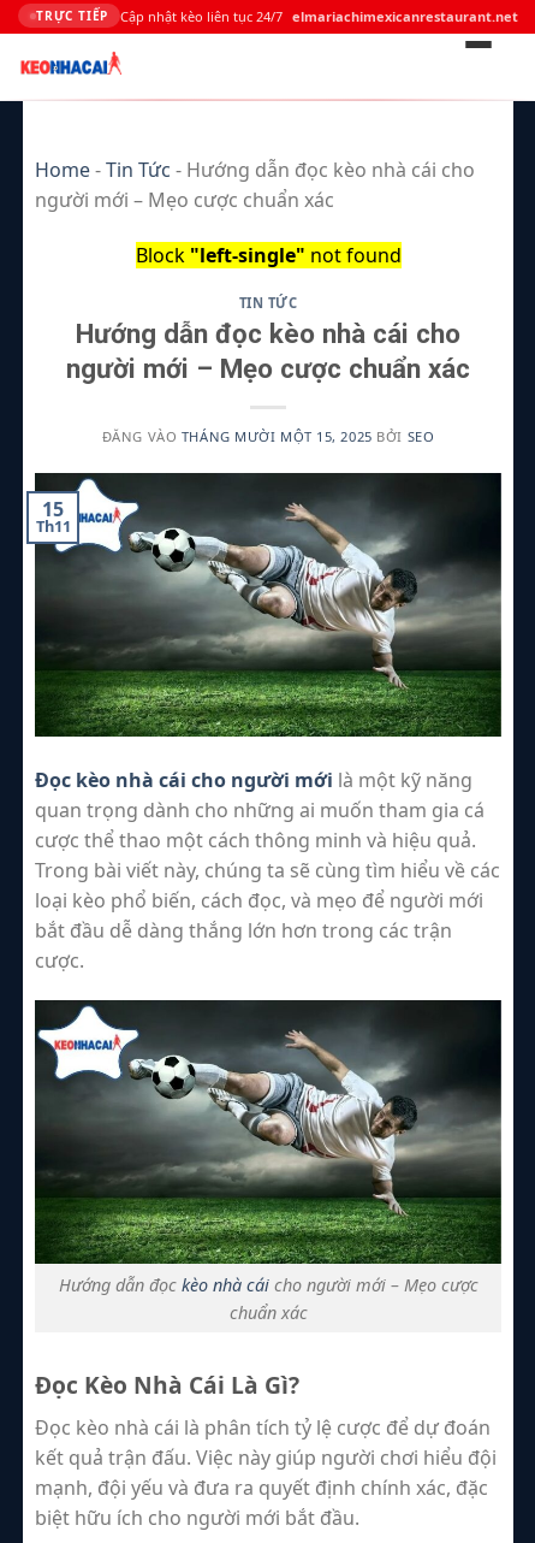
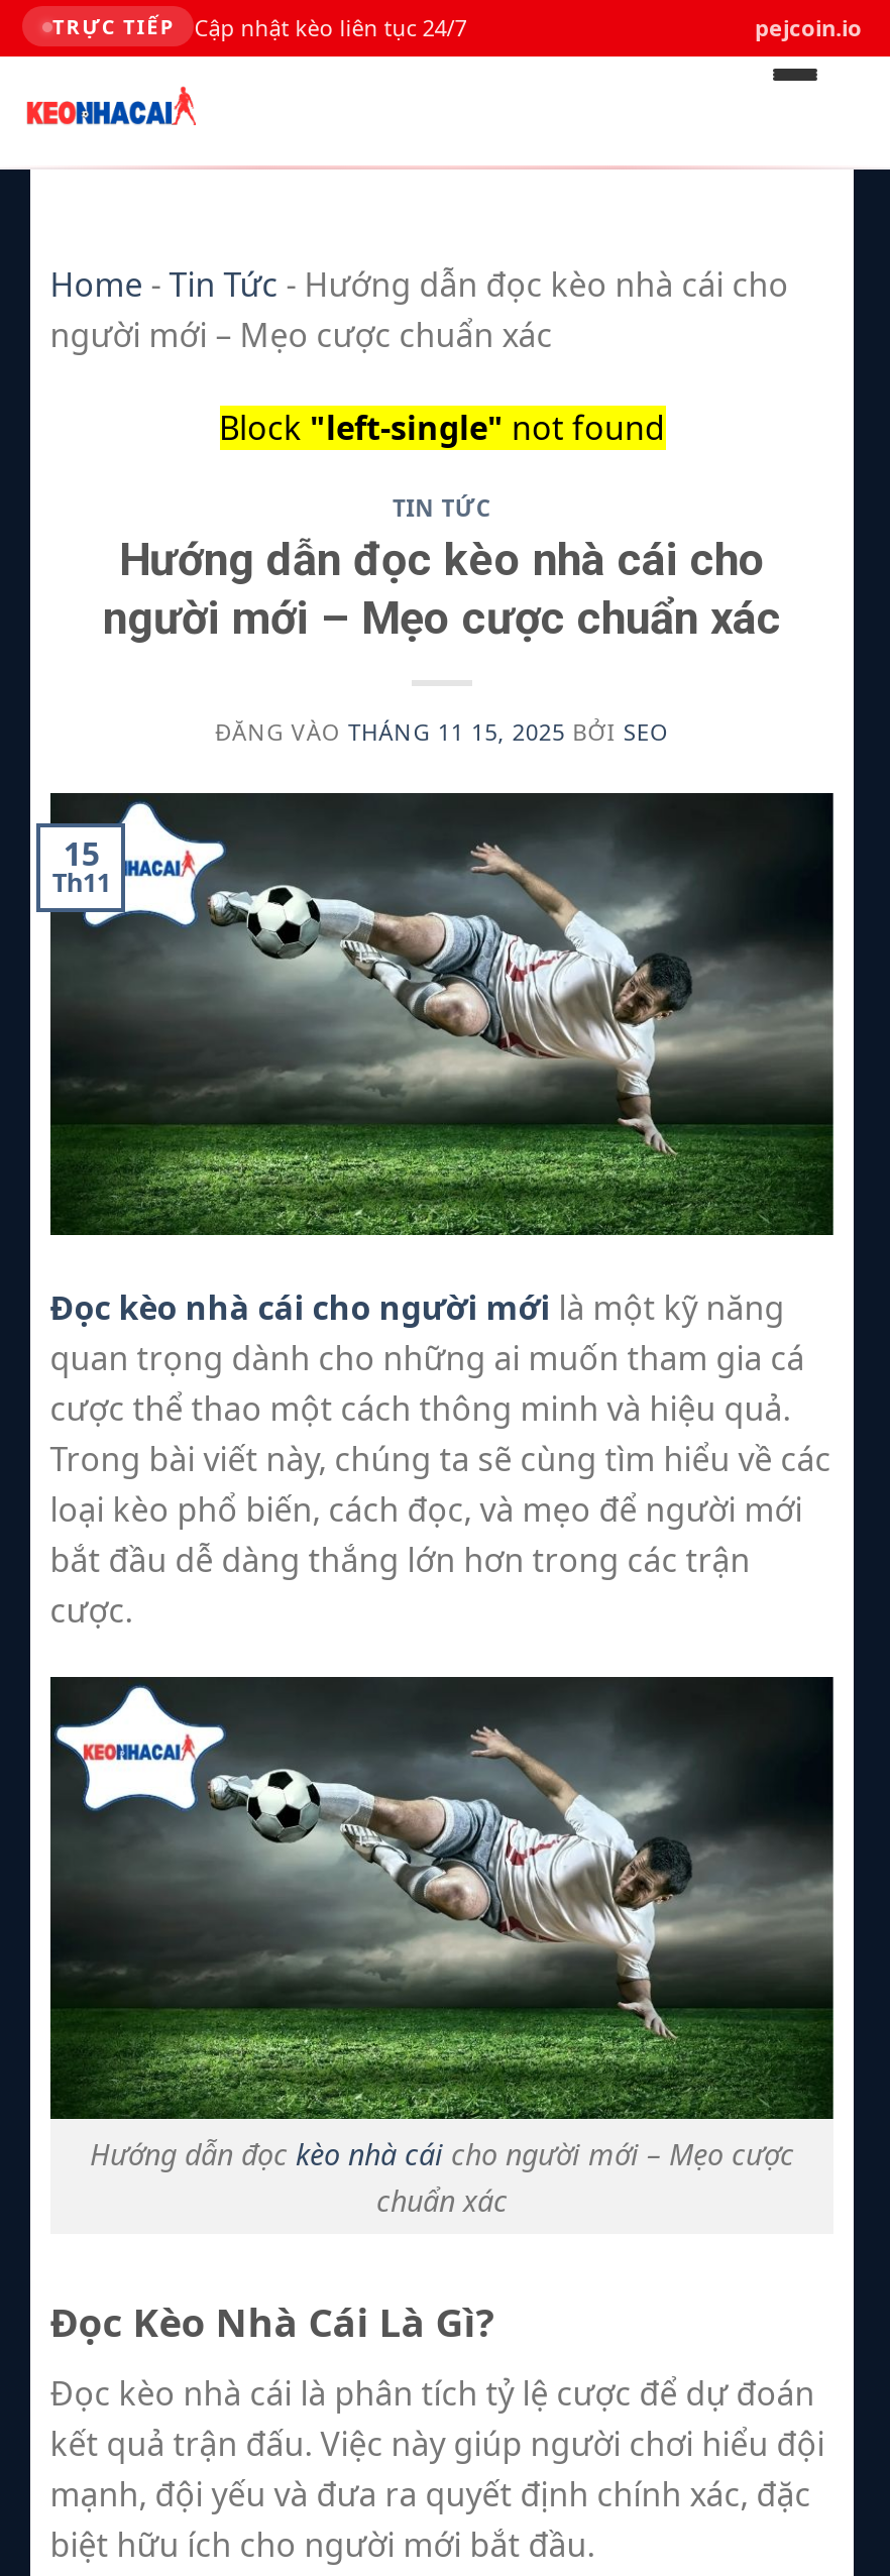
[120,7,518,25] Cập nhật kèo liên tục 24/7 elmariachimexicanrestaurant.net -> [194,11,862,41] Cập nhật kèo liên tục 24/7 | pejcoin.io
[102,428,434,446] ĐĂNG VÀO THÁNG MƯỜI MỘT 15, 2025 BỞI SEO -> [215,717,669,747] ĐĂNG VÀO THÁNG 11 15, 2025 BỞI SEO

